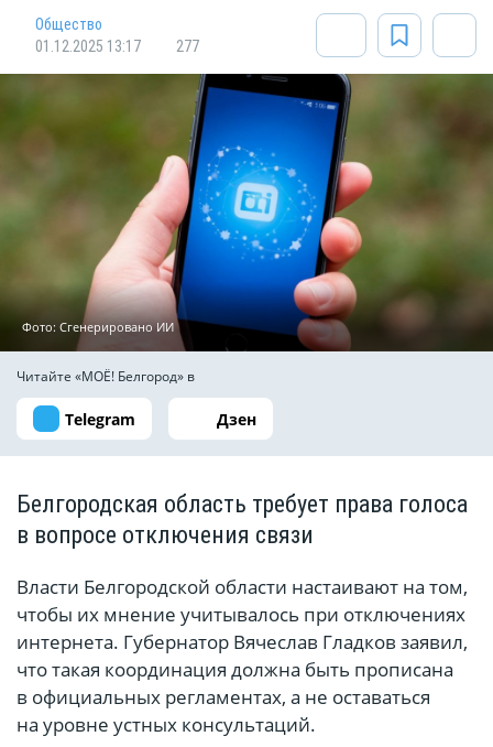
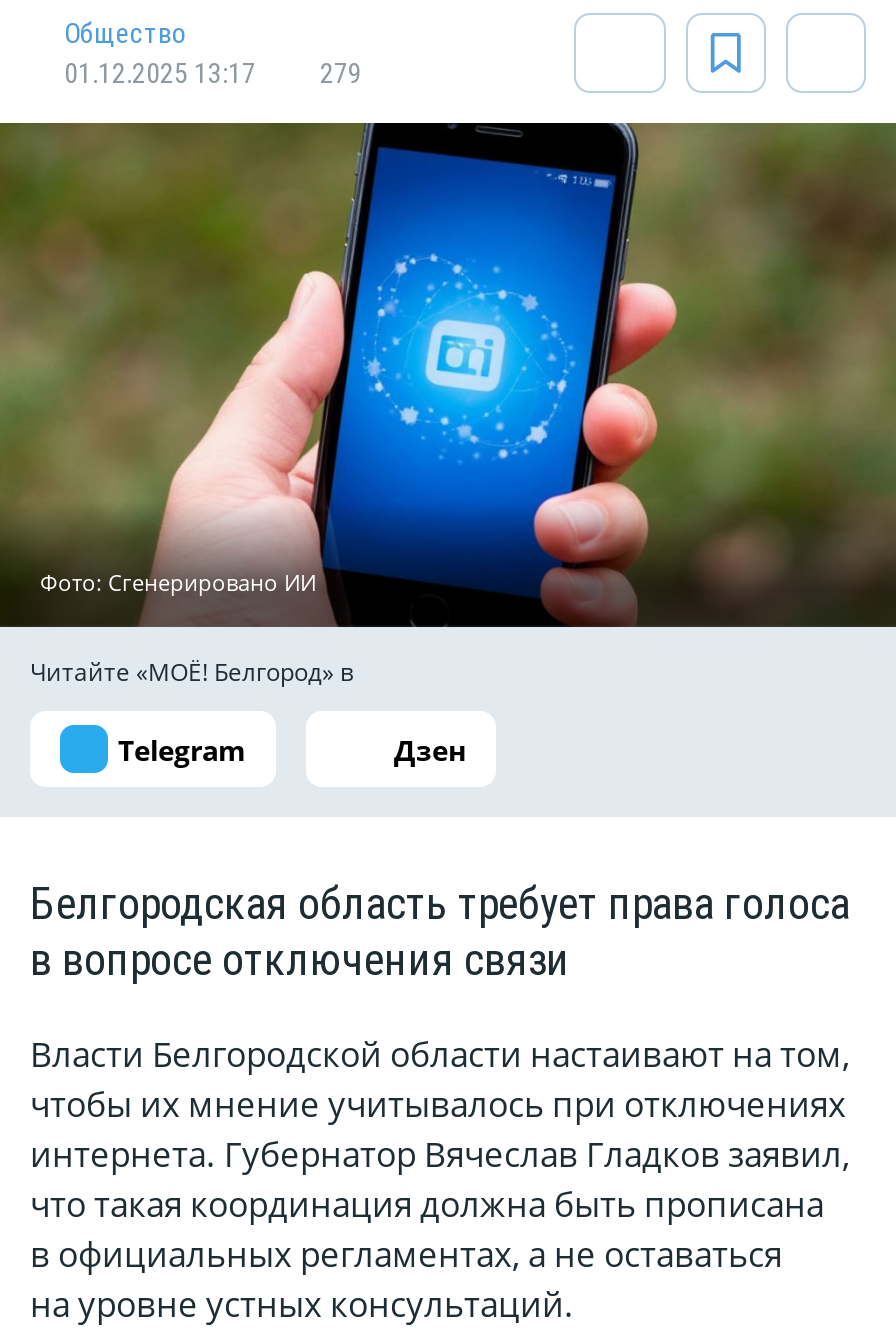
[35,38,199,56] 01.12.2025 13:17 277 -> [64,58,362,90] 01.12.2025 13:17 279

